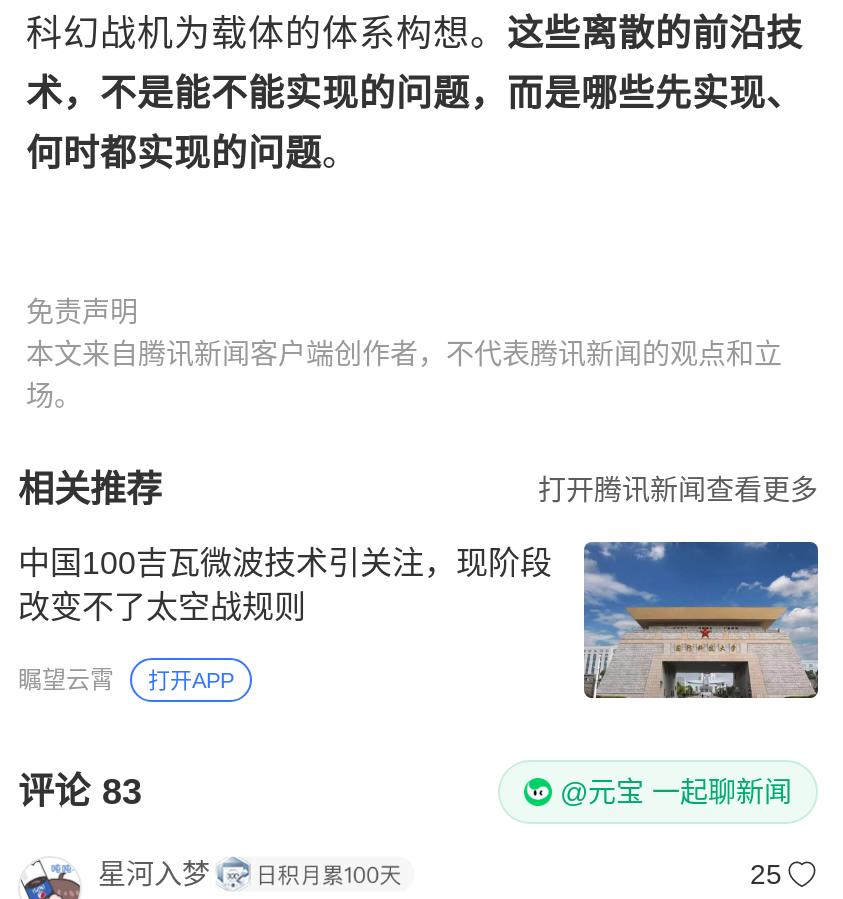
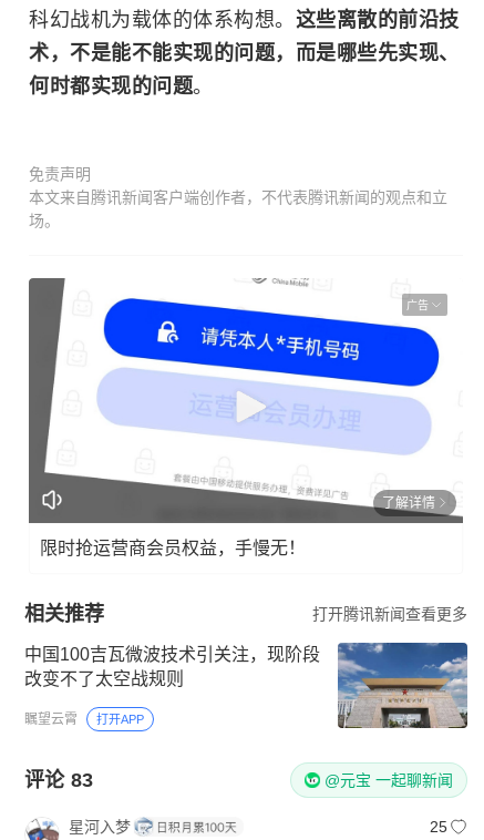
none -> [28,277,464,524] [image] | 广告
none -> [40,495,435,557] 了解详情 | 限时抢运营商会员权益，手慢无！

